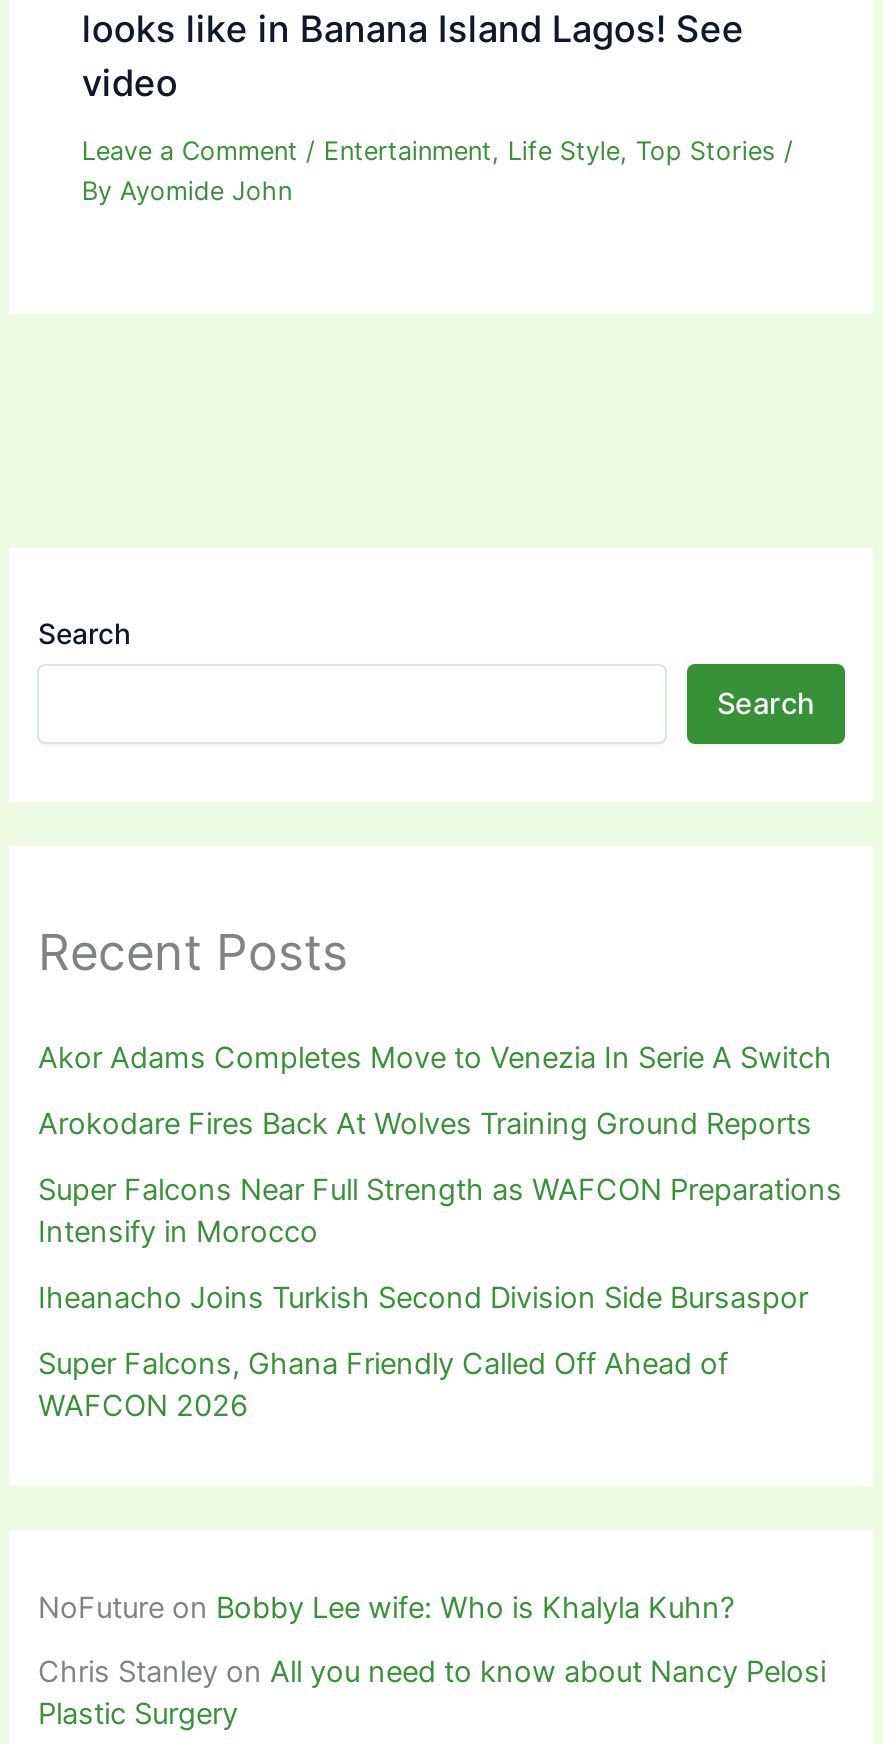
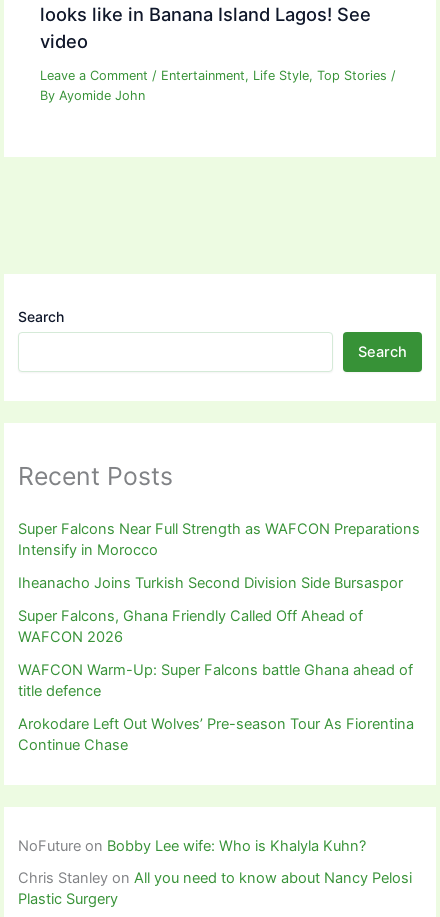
[38,1039,832,1141] Akor Adams Completes Move to Venezia In Serie A Switch | Arokodare Fires Back At Wolves Training Ground Reports -> none
moved [38,1171,842,1423] -> [18,519,420,645]: Super Falcons Near Full Strength as WAFCON Preparations | Intensify in Morocco | Iheanacho Joins Turkish Second Division Side Bursaspor | Super Falcons, Ghana Friendly Called Off Ahead of | WAFCON 2026
none -> [18,660,414,753] WAFCON Warm-Up: Super Falcons battle Ghana ahead of | title defence | Arokodare Left Out Wolves’ Pre-season Tour As Fiorentina | Continue Chase

